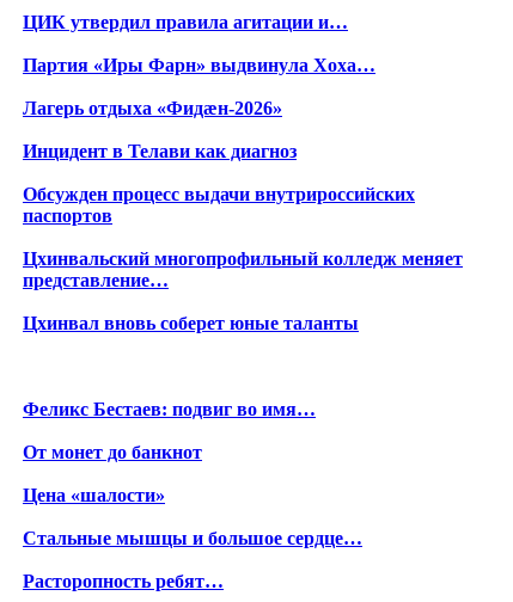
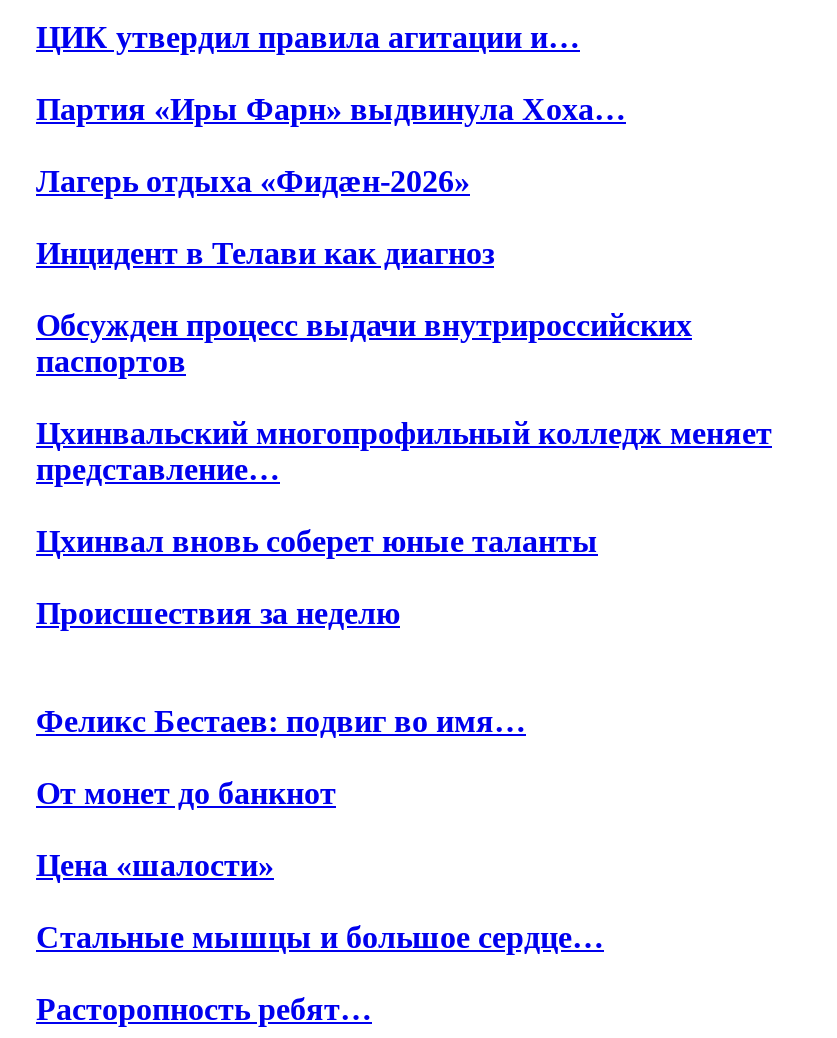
none -> [36,596,400,630] Происшествия за неделю

